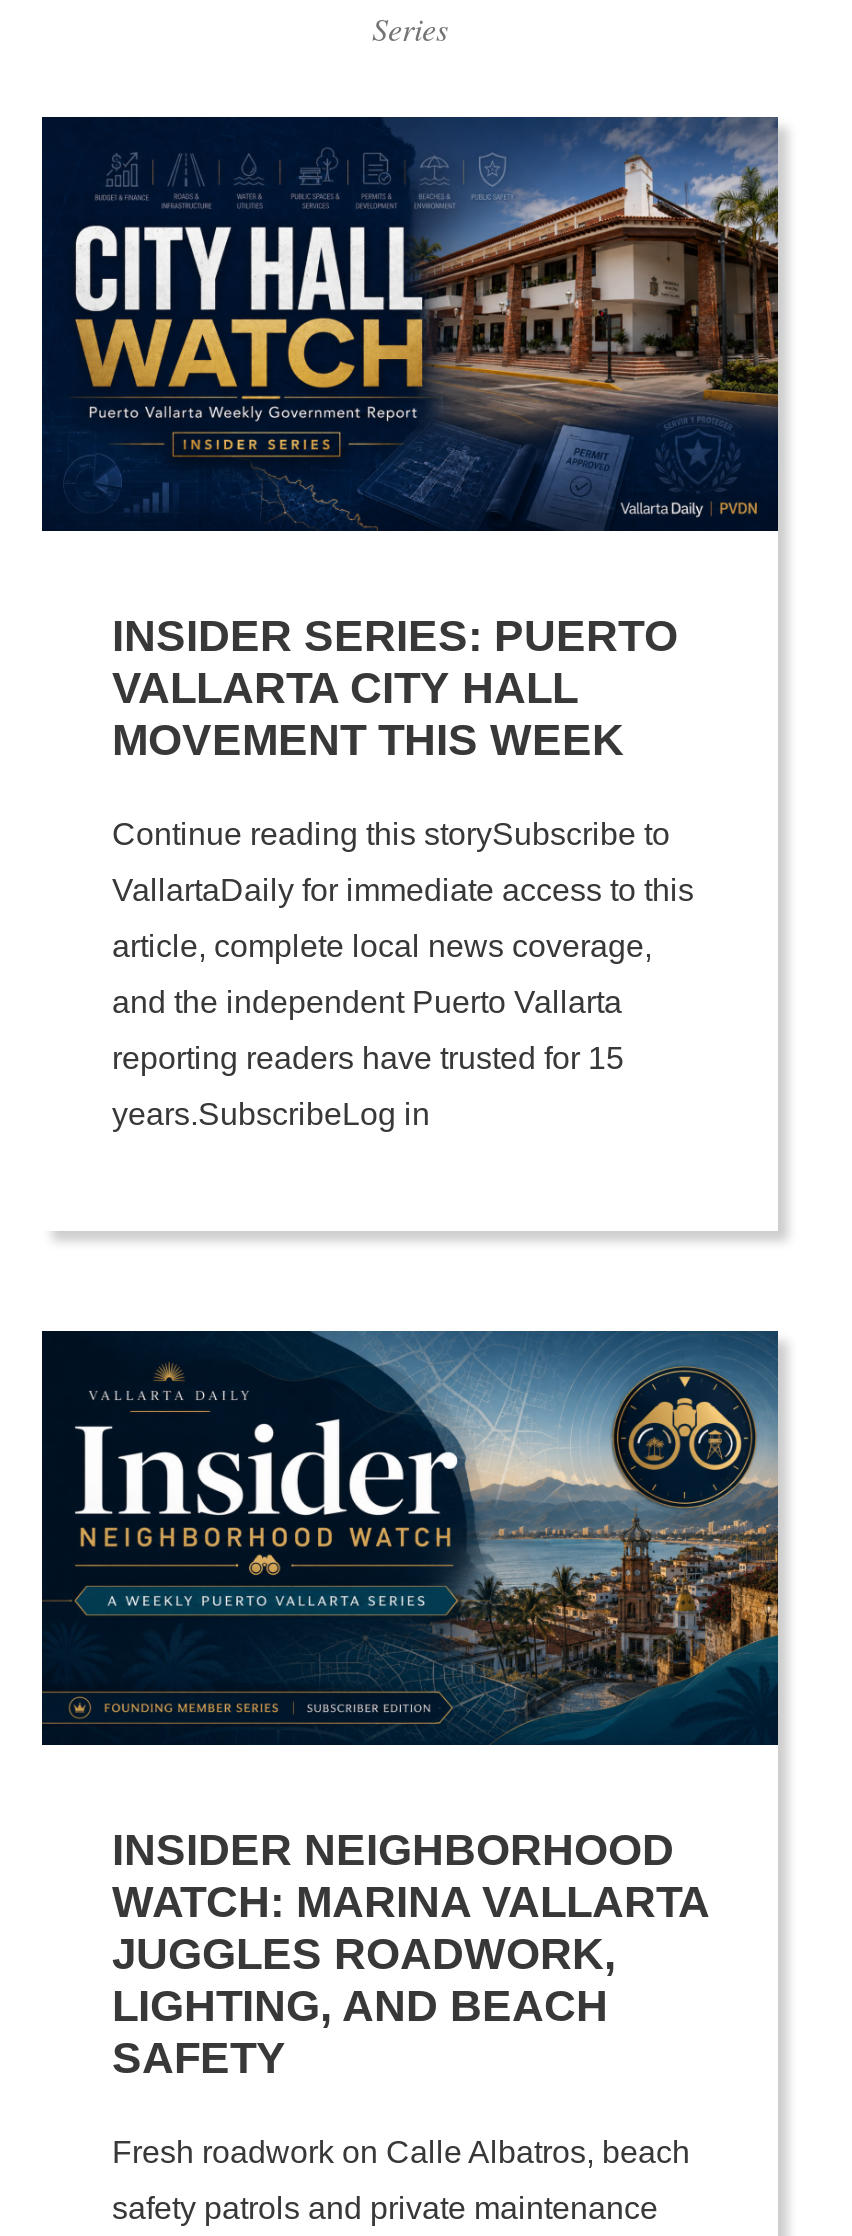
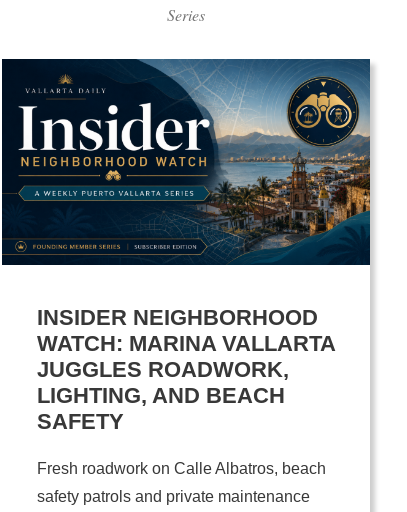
[46,114,780,1131] [image] | INSIDER SERIES: PUERTO | VALLARTA CITY HALL | MOVEMENT THIS WEEK | Continue reading this storySubscribe to | VallartaDaily for immediate access to this | article, complete local news coverage, | and the independent Puerto Vallarta | reporting readers have trusted for 15 | years.SubscribeLog in -> none

